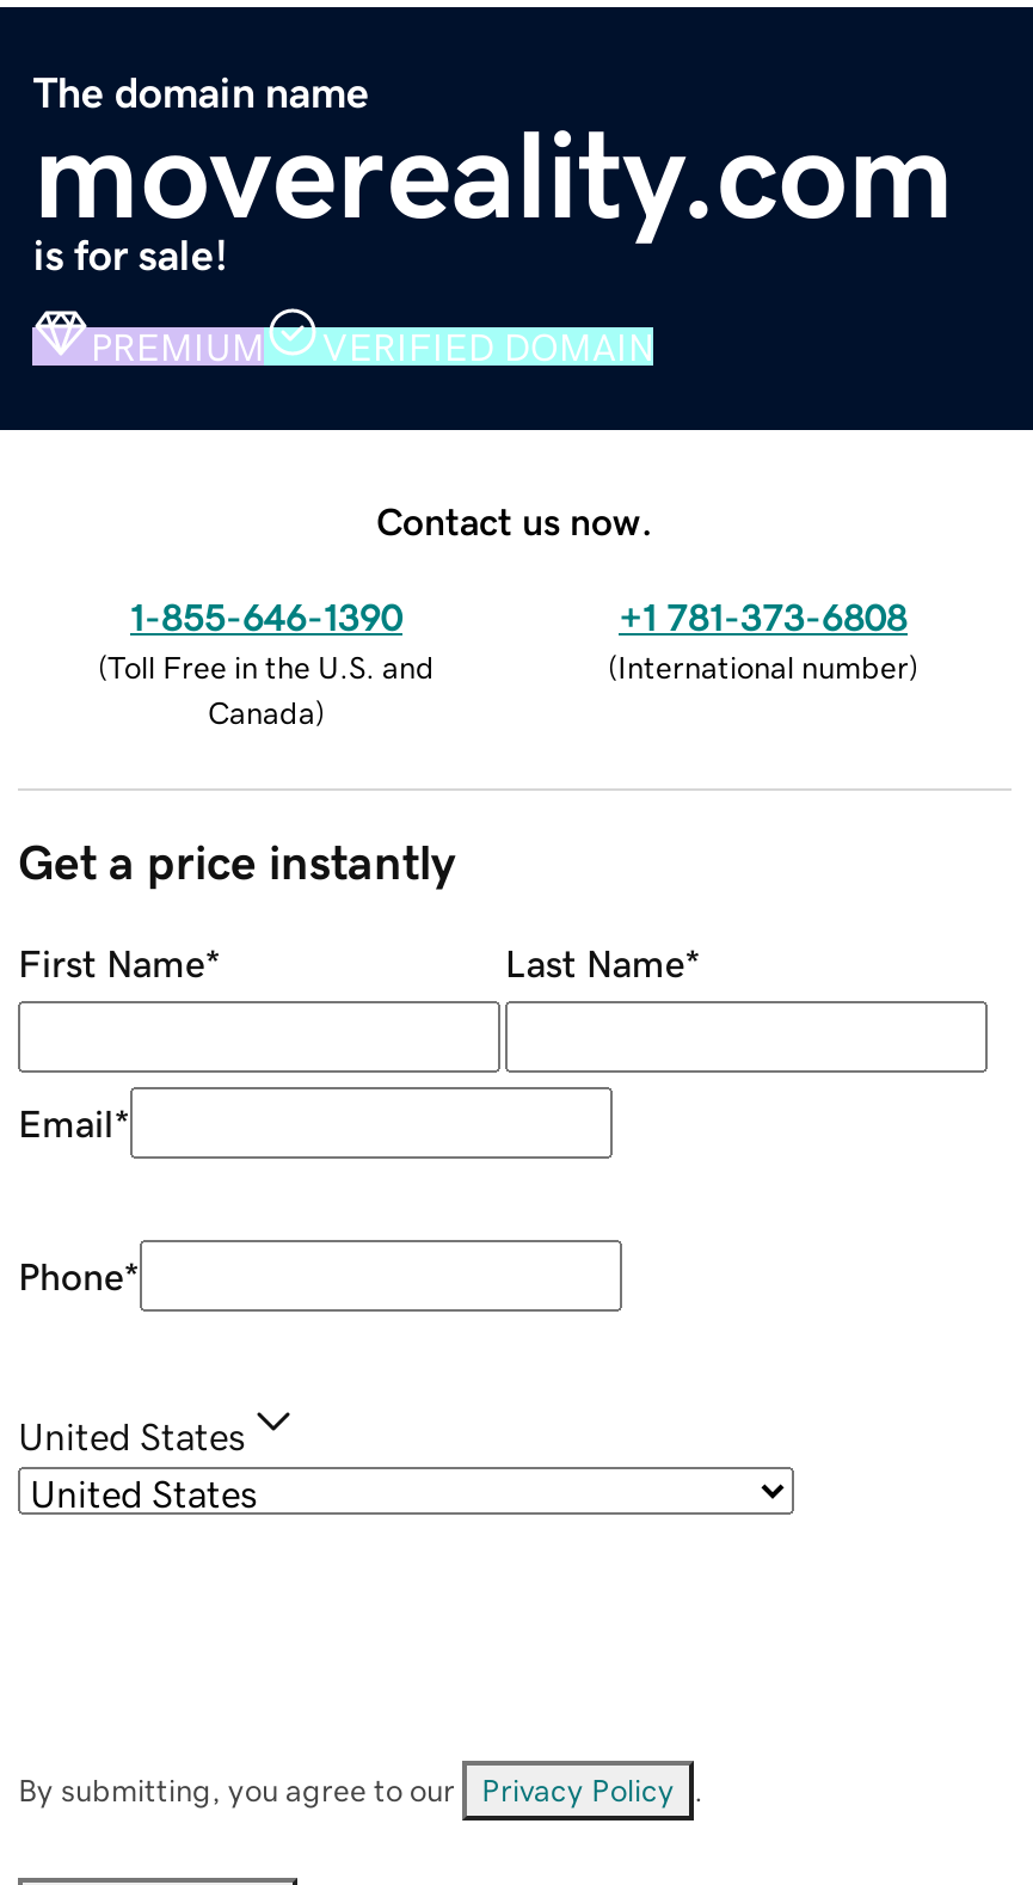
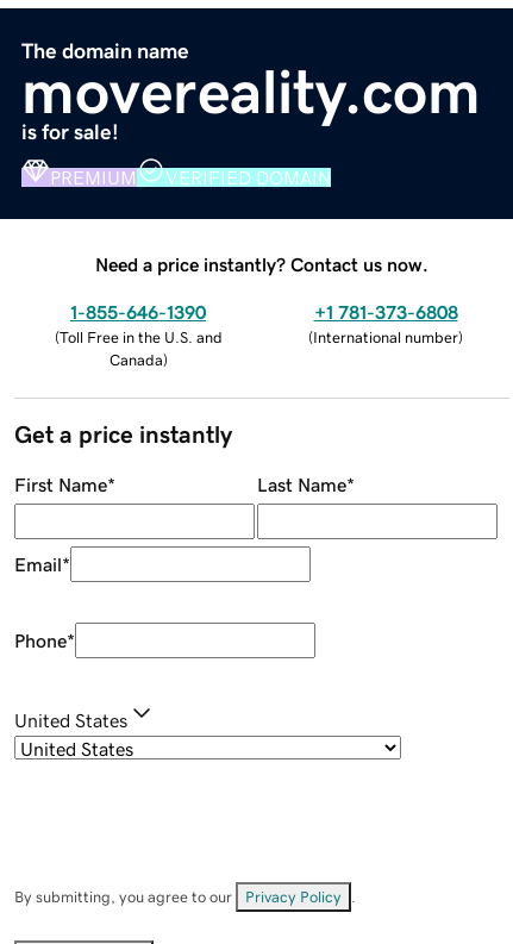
[376,501,653,539] Contact us now. -> [95,254,428,273] Need a price instantly? Contact us now.

